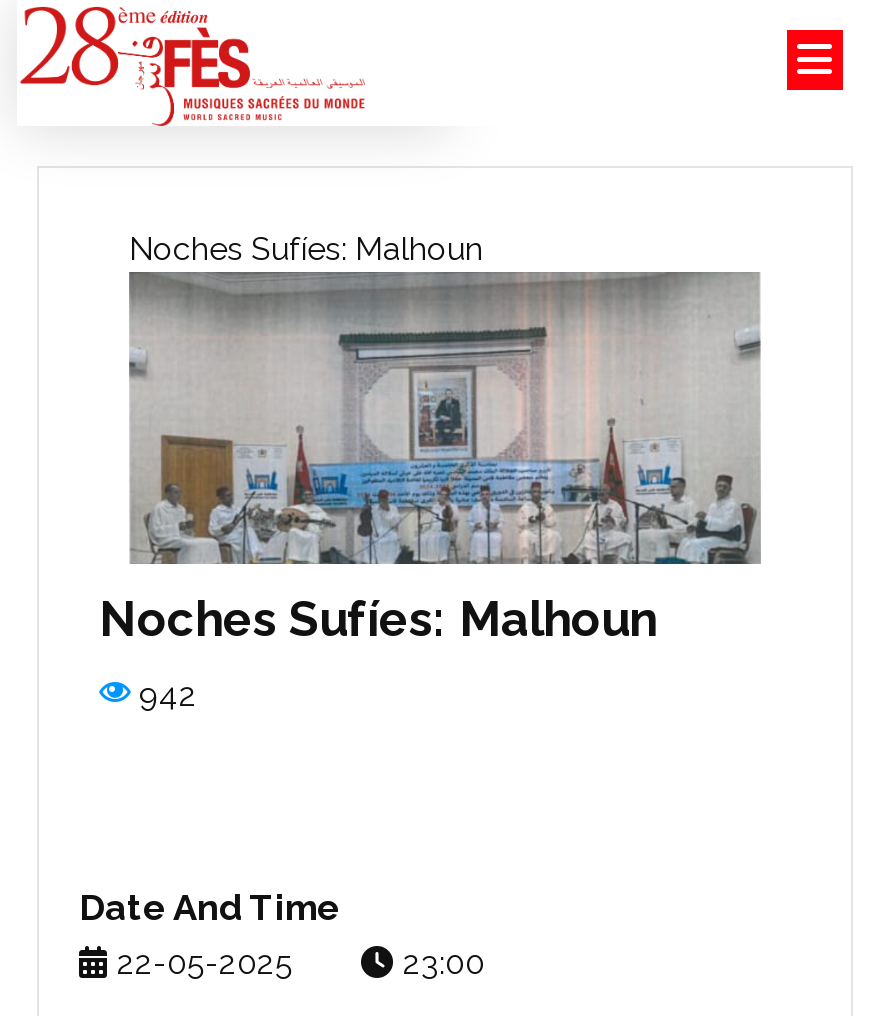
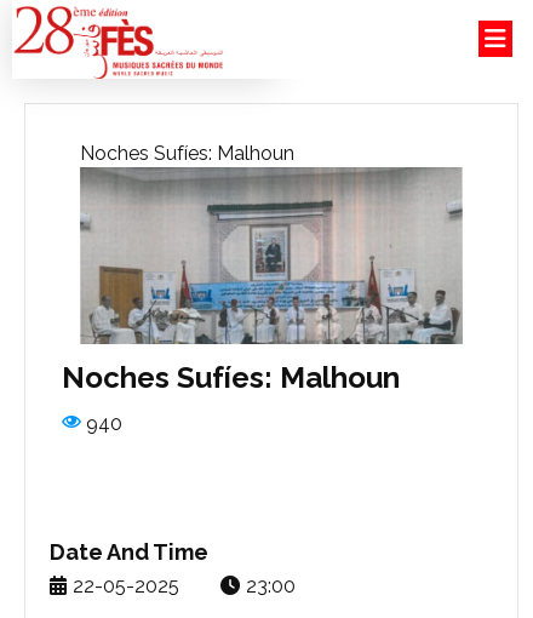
[131,676,197,714] 942 -> [81,412,122,435] 940

